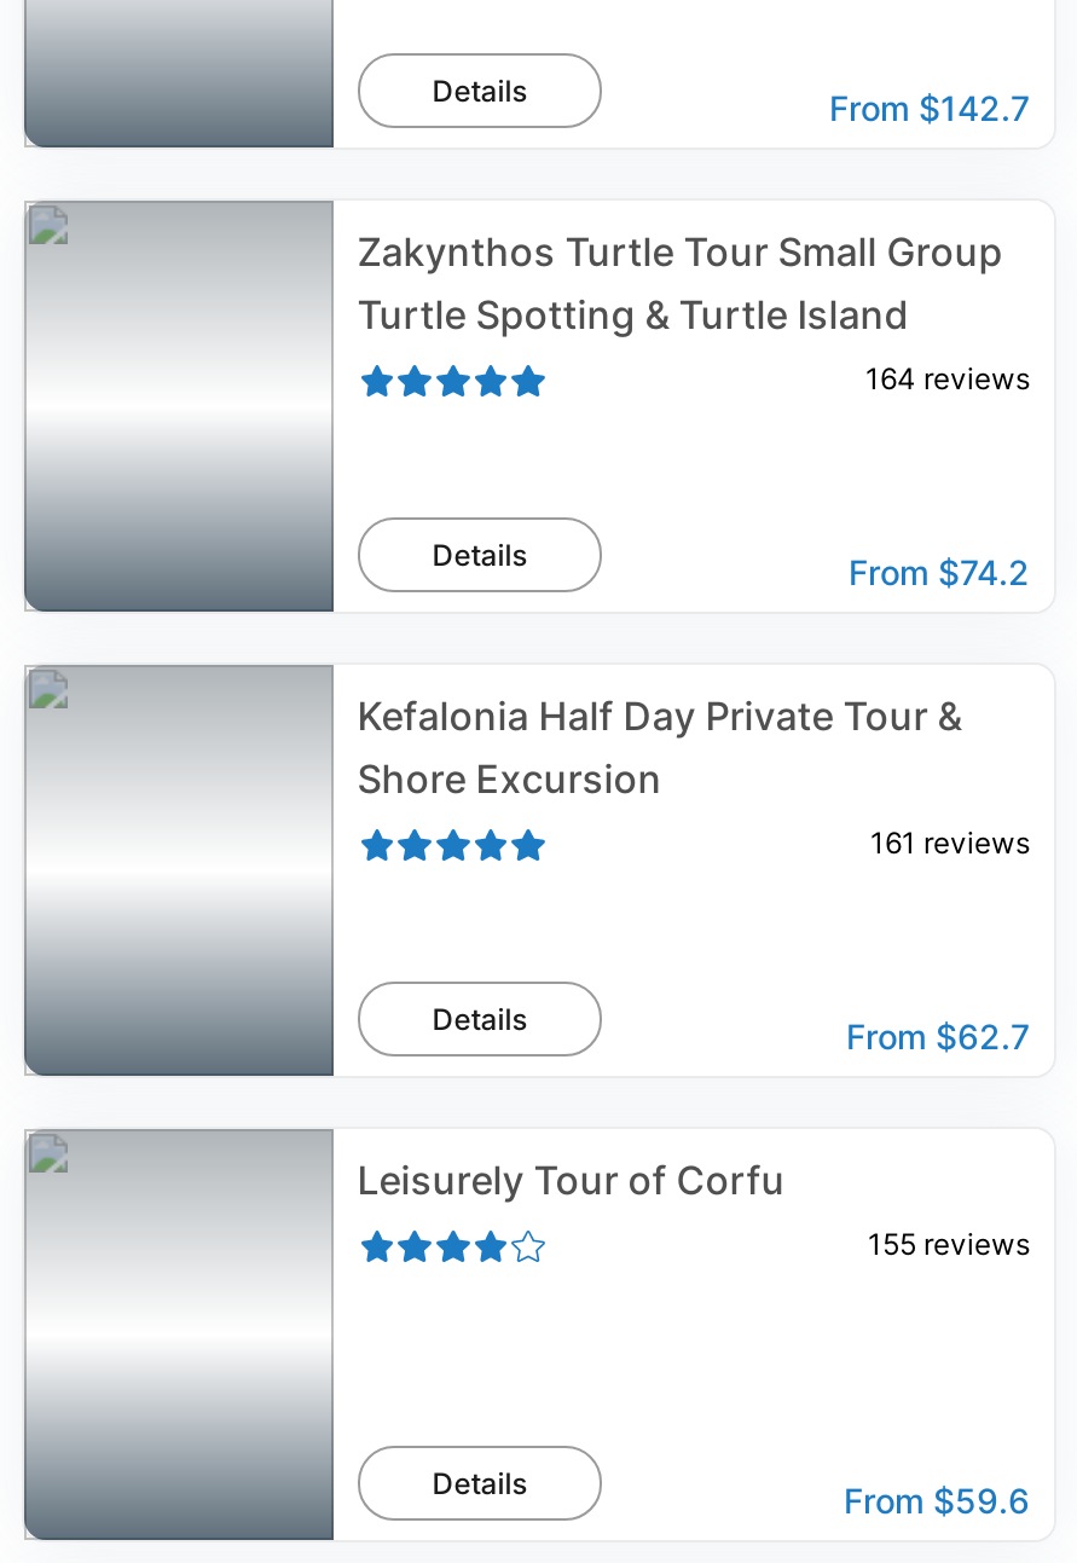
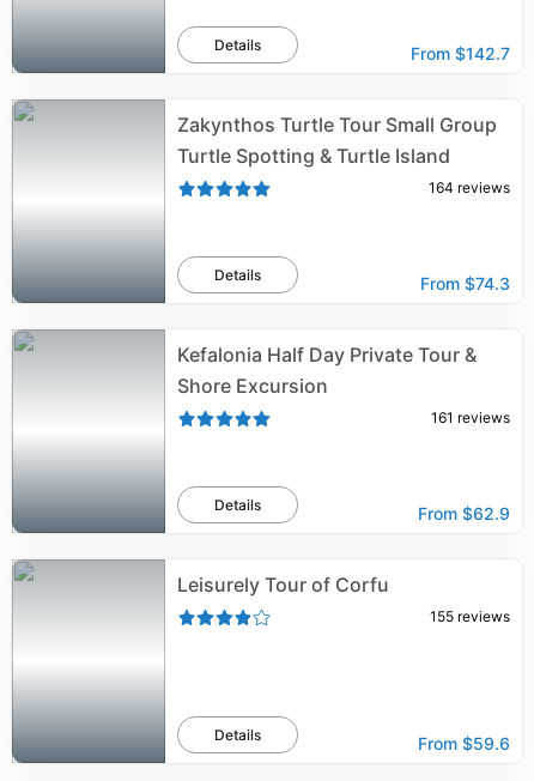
[849,551,1030,592] From $74.2 -> [420,273,510,293] From $74.3
[846,1015,1030,1057] From $62.7 -> [418,503,510,523] From $62.9

